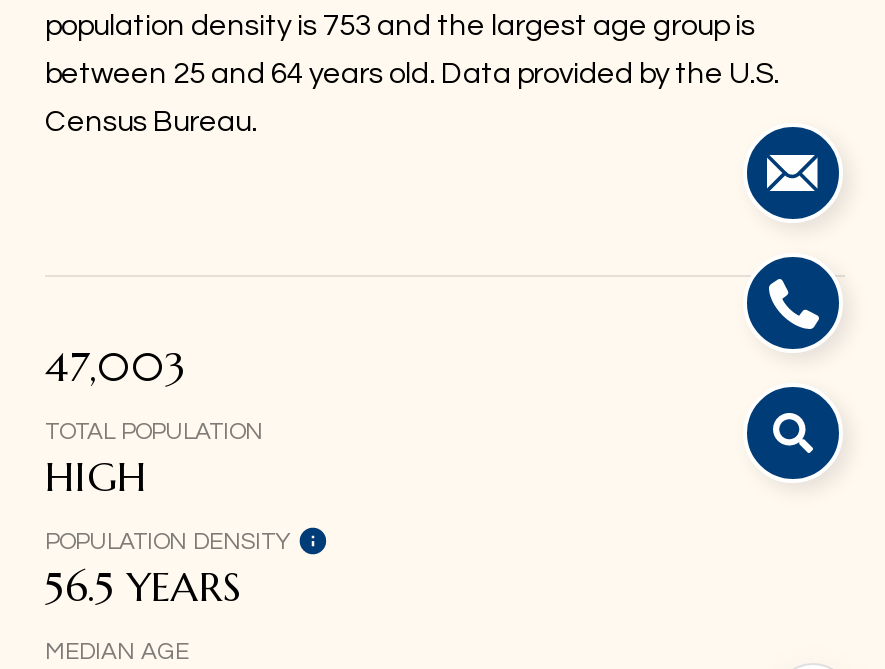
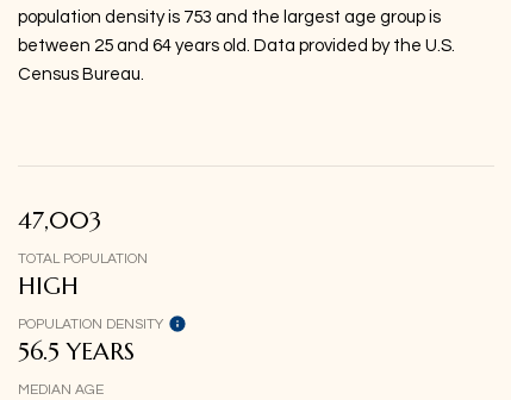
[745,125,841,221] [image] -> none
[745,255,841,351] [image] -> none
[745,385,841,481] [image] -> none

